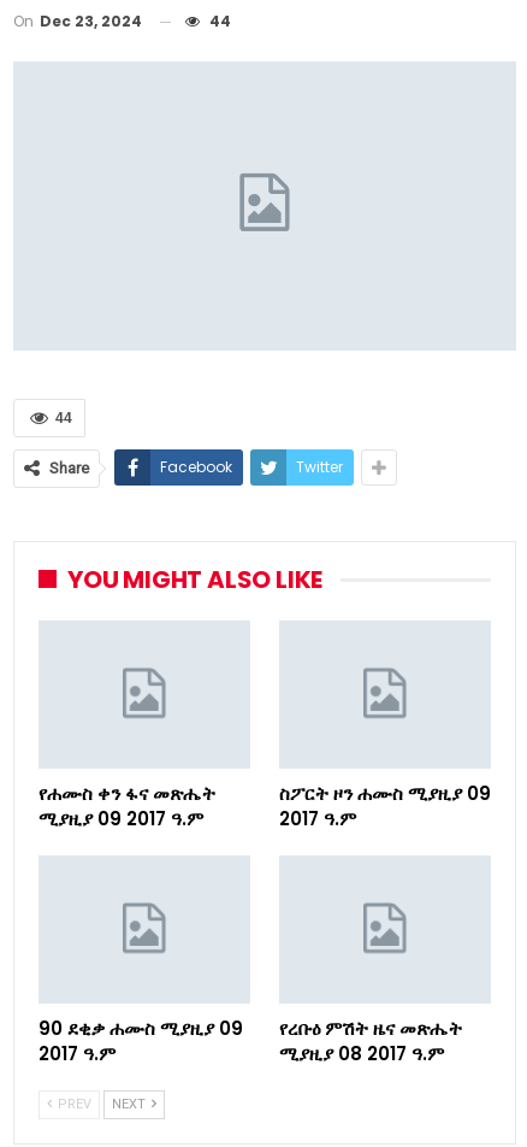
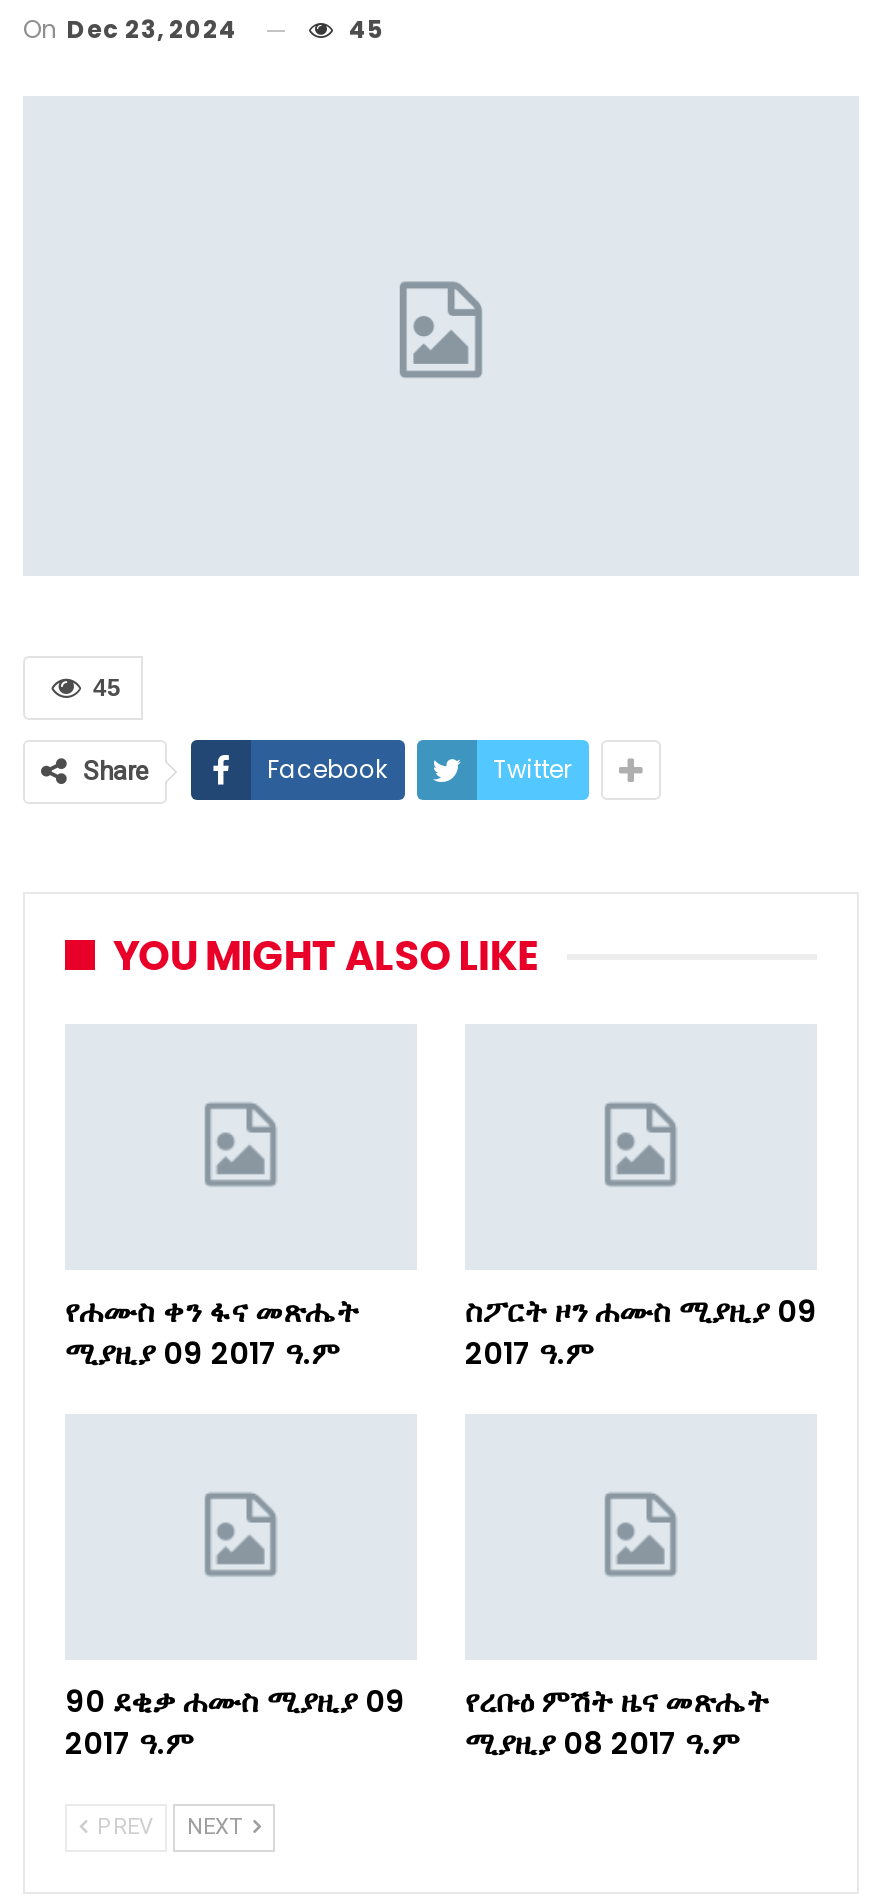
[209,11,231,31] 44 -> [349,12,383,46] 45
[55,409,72,426] 44 -> [93,673,121,701] 45

